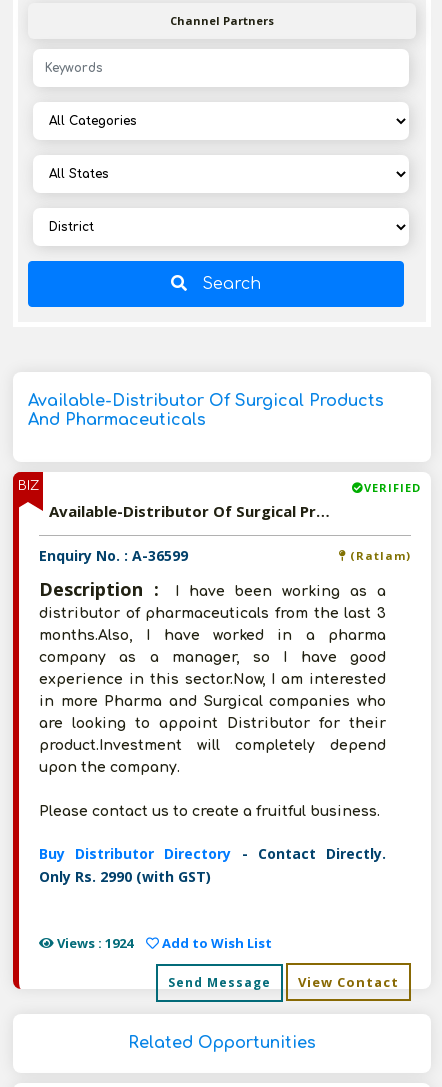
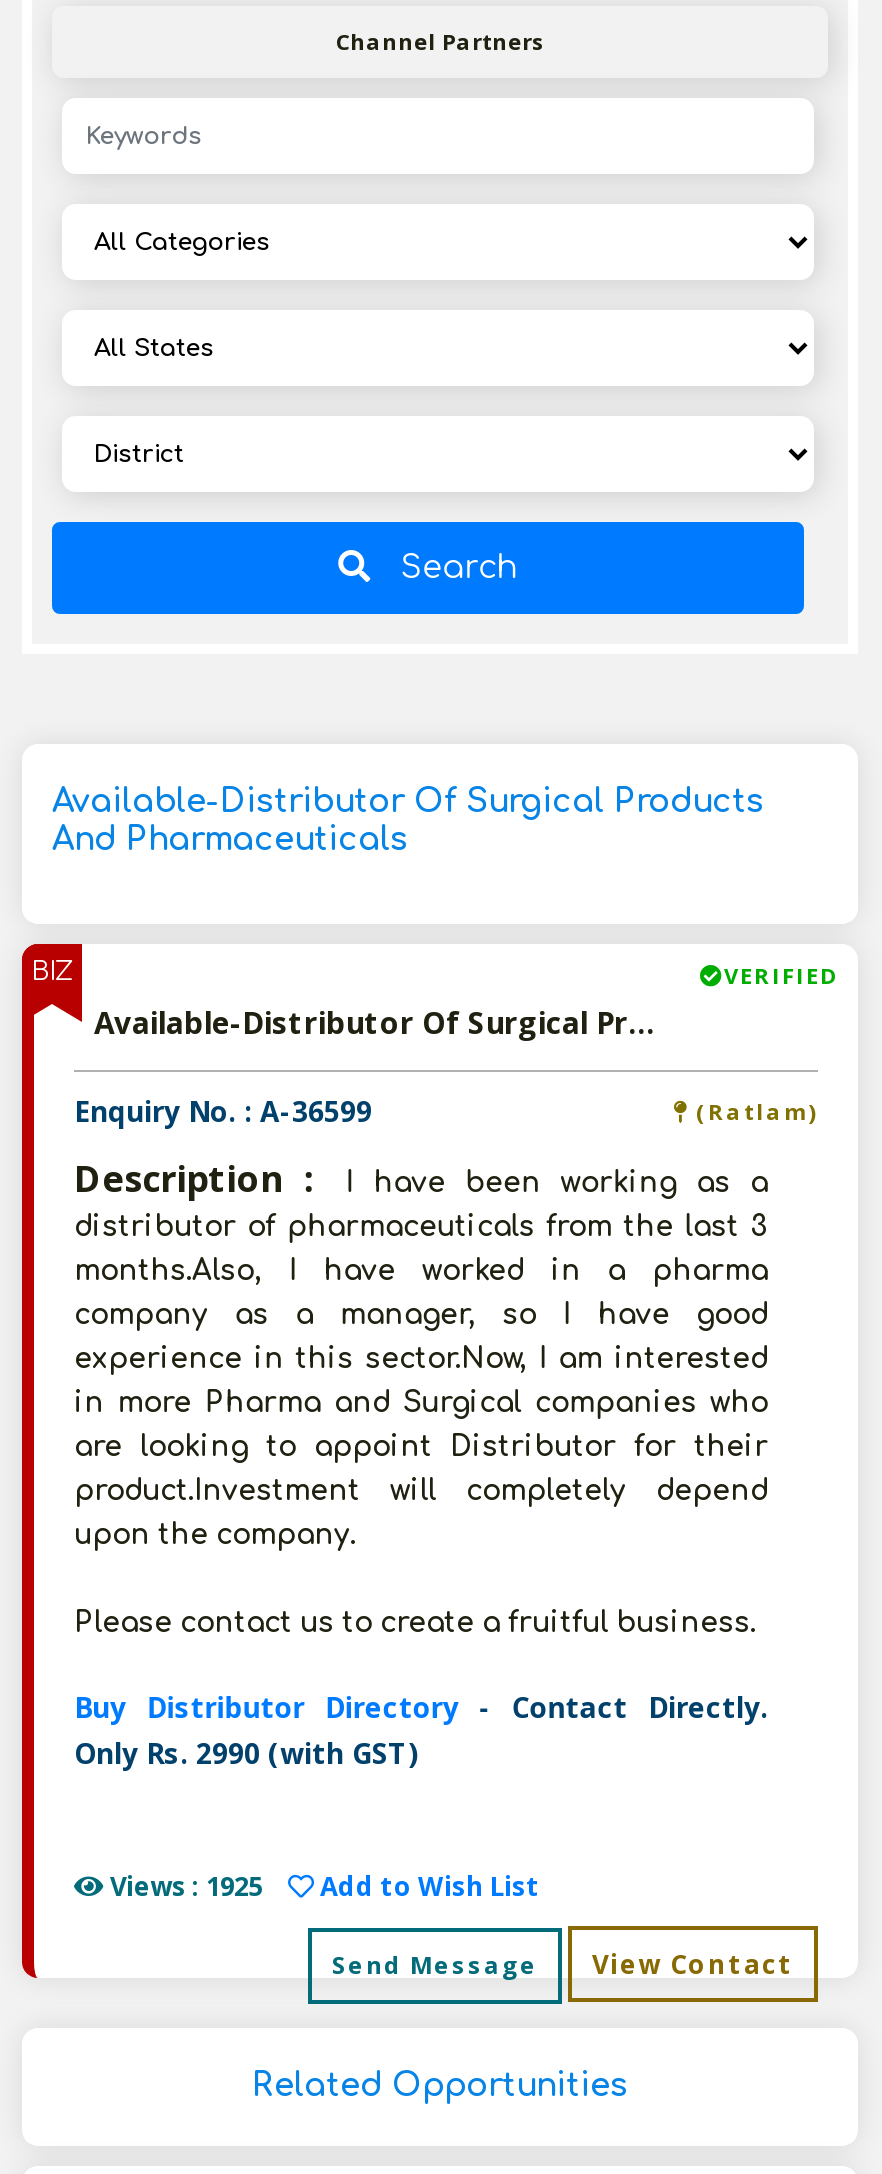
[54,934,272,952] Views : 1924 Add to Wish List -> [104,1868,540,1904] Views : 1925 Add to Wish List

